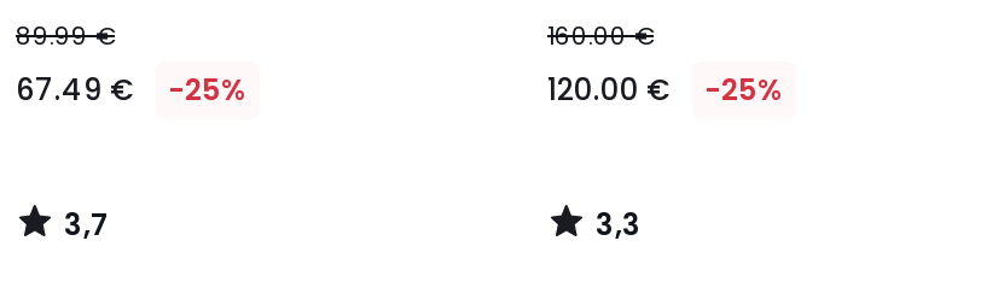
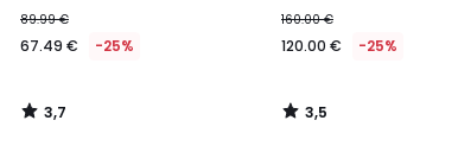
[596,204,642,245] 3,3 -> [305,102,327,122] 3,5

